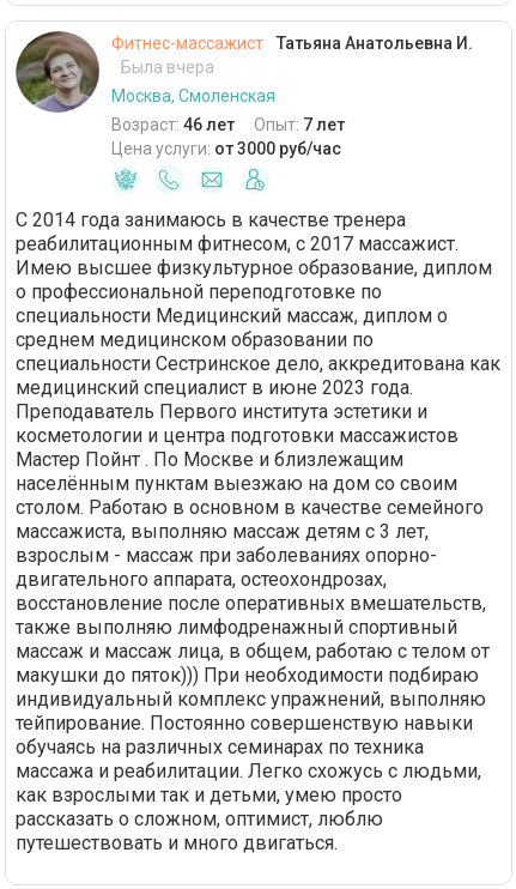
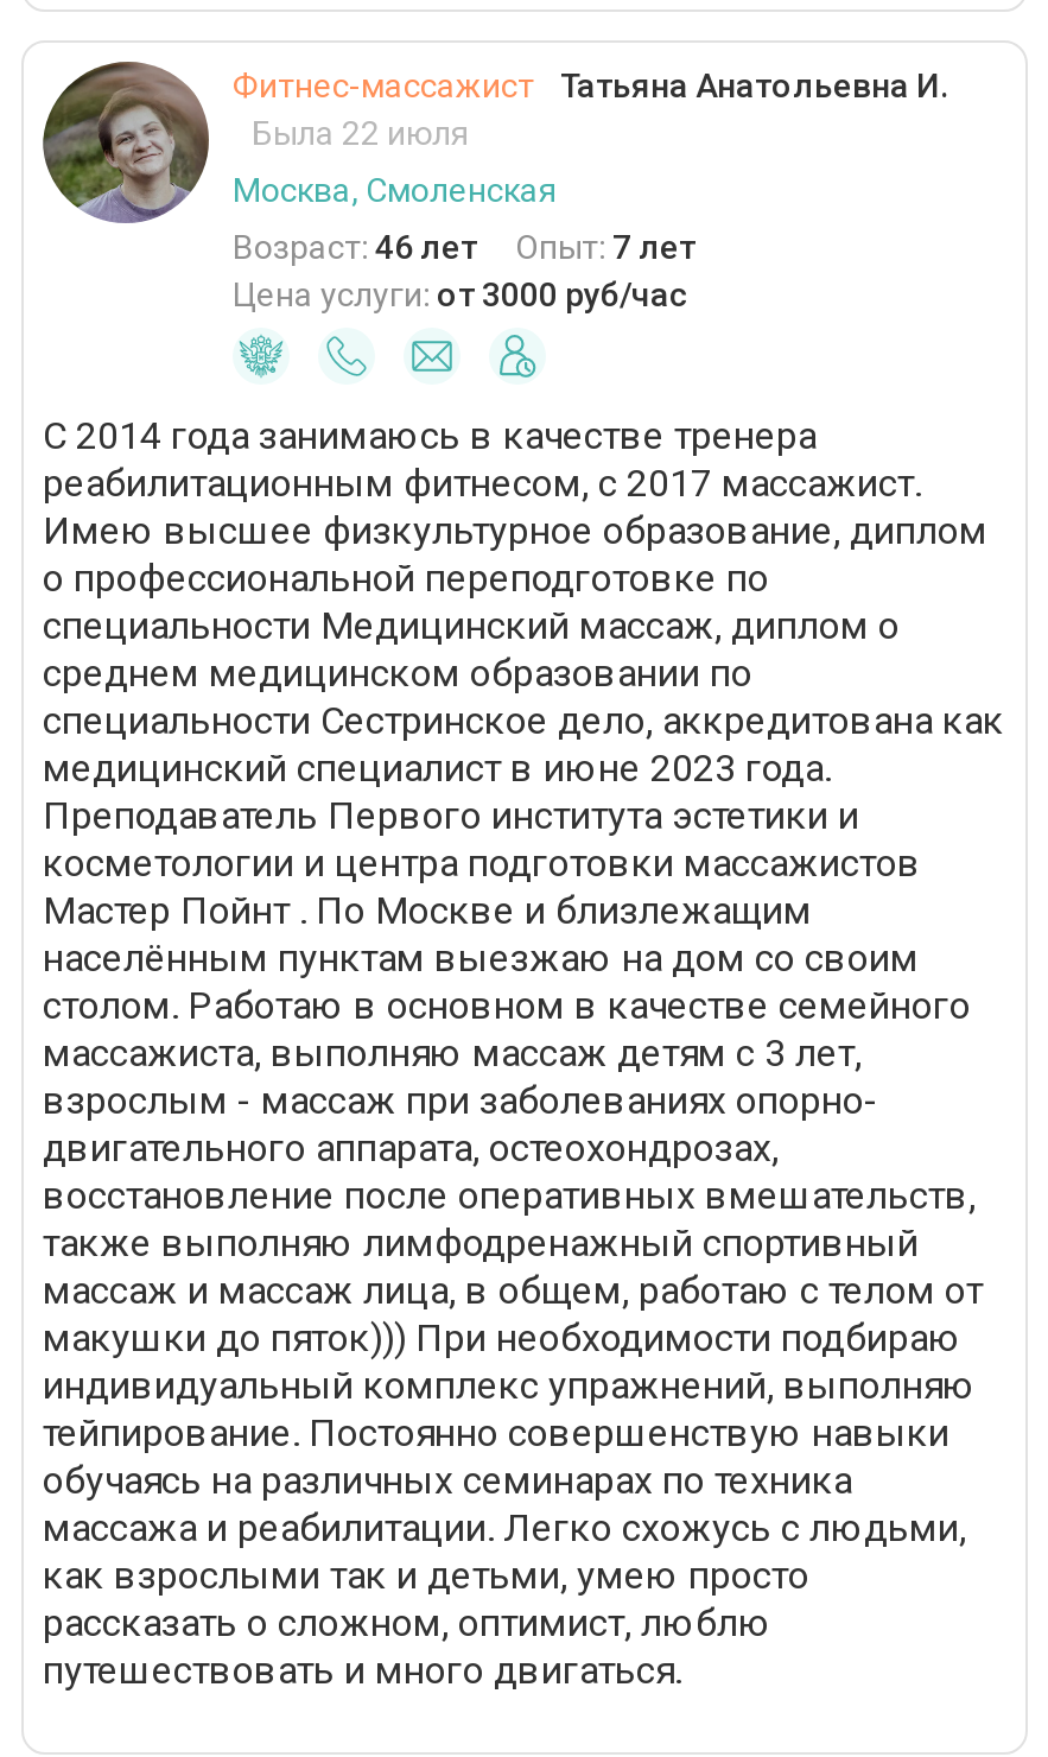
[121,58,214,77] Была вчера -> [252,114,470,152] Была 22 июля

